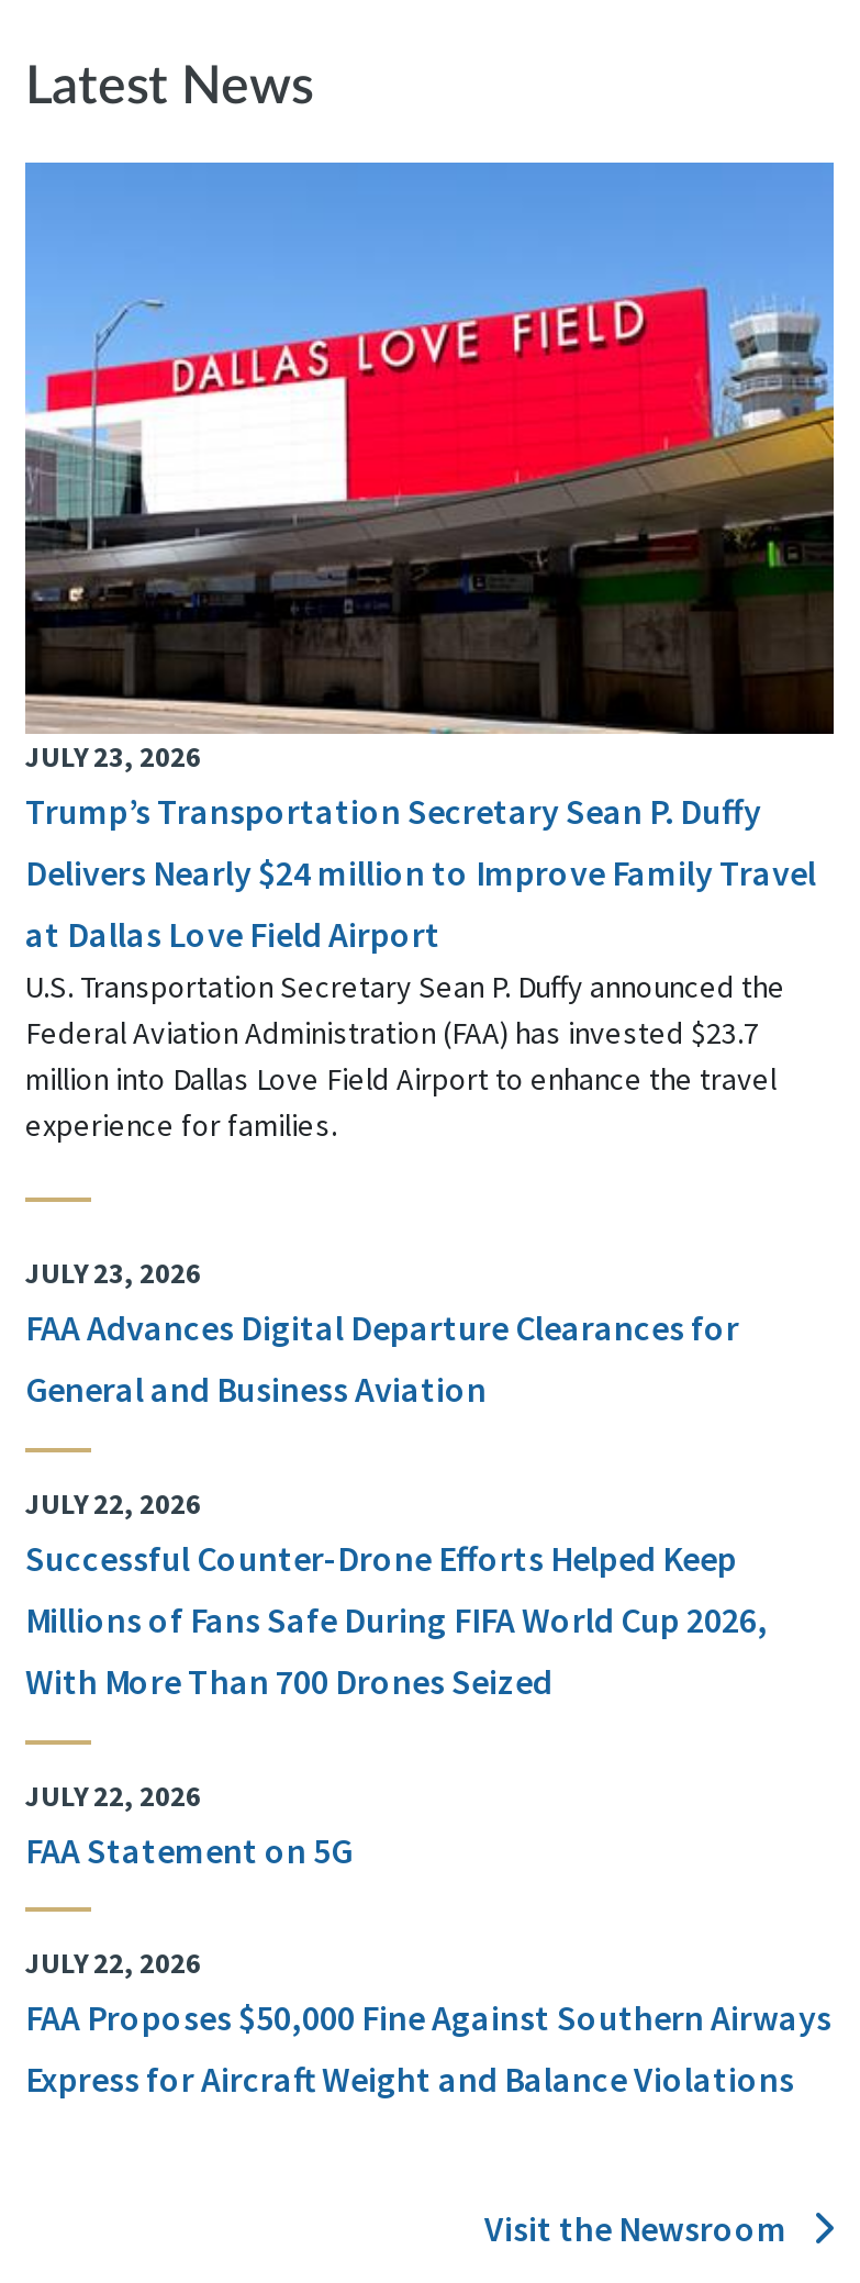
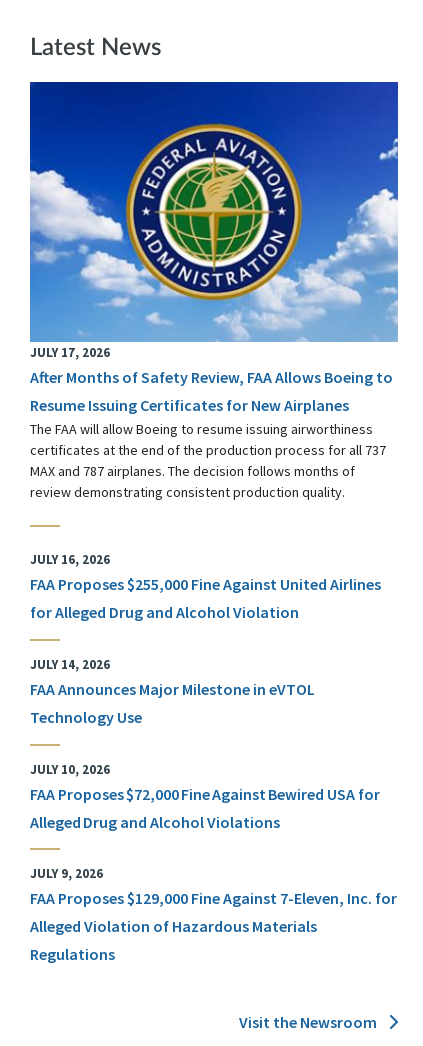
[23,160,836,1144] [image] | JULY 23, 2026 | Trump’s Transportation Secretary Sean P. Duffy | Delivers Nearly $24 million to Improve Family Travel | at Dallas Love Field Airport | U.S. Transportation Secretary Sean P. Duffy announced the | Federal Aviation Administration (FAA) has invested $23.7 | million into Dallas Love Field Airport to enhance the travel | experience for families. -> [29,81,399,501] [image] | JULY 17, 2026 | After Months of Safety Review, FAA Allows Boeing to | Resume Issuing Certificates for New Airplanes | The FAA will allow Boeing to resume issuing airworthiness | certificates at the end of the production process for all 737 | MAX and 787 airplanes. The decision follows months of | review demonstrating consistent production quality.
[25,1256,739,1412] JULY 23, 2026 | FAA Advances Digital Departure Clearances for | General and Business Aviation -> [30,551,381,622] JULY 16, 2026 | FAA Proposes $255,000 Fine Against United Airlines | for Alleged Drug and Alcohol Violation
[25,1485,768,1703] JULY 22, 2026 | Successful Counter-Drone Efforts Helped Keep | Millions of Fans Safe During FIFA World Cup 2026, | With More Than 700 Drones Seized -> [30,656,315,727] JULY 14, 2026 | FAA Announces Major Milestone in eVTOL | Technology Use
[25,1777,353,1871] JULY 22, 2026 | FAA Statement on 5G -> [30,761,380,832] JULY 10, 2026 | FAA Proposes $72,000 Fine Against Bewired USA for | Alleged Drug and Alcohol Violations
[25,1945,831,2101] JULY 22, 2026 | FAA Proposes $50,000 Fine Against Southern Airways | Express for Aircraft Weight and Balance Violations -> [30,865,397,964] JULY 9, 2026 | FAA Proposes $129,000 Fine Against 7-Eleven, Inc. for | Alleged Violation of Hazardous Materials | Regulations

